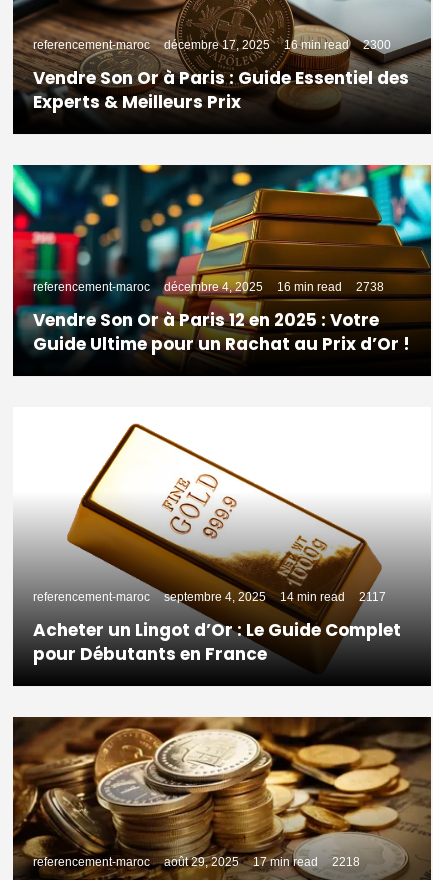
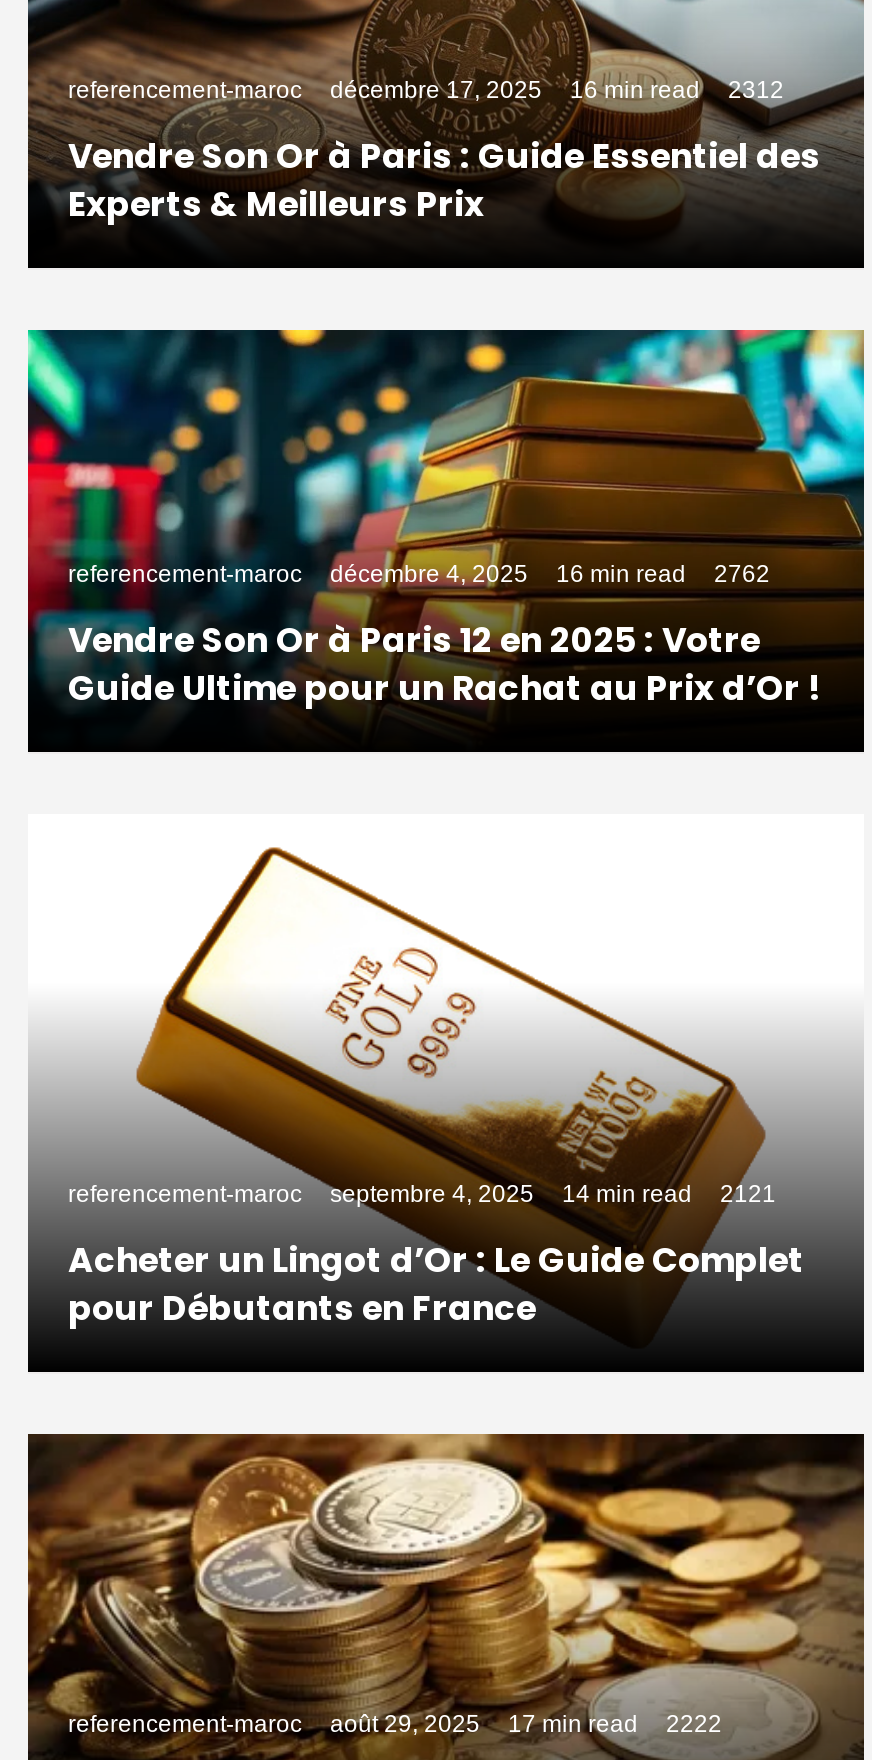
[33,37,391,51] referencement-maroc décembre 17, 2025 16 min read 2300 -> [68,75,784,103] referencement-maroc décembre 17, 2025 16 min read 2312
[33,280,384,294] referencement-maroc décembre 4, 2025 16 min read 2738 -> [68,560,770,588] referencement-maroc décembre 4, 2025 16 min read 2762
[33,590,386,604] referencement-maroc septembre 4, 2025 14 min read 2117 -> [68,1181,776,1209] referencement-maroc septembre 4, 2025 14 min read 2121
[33,855,360,869] referencement-maroc août 29, 2025 17 min read 2218 -> [68,1711,722,1739] referencement-maroc août 29, 2025 17 min read 2222

